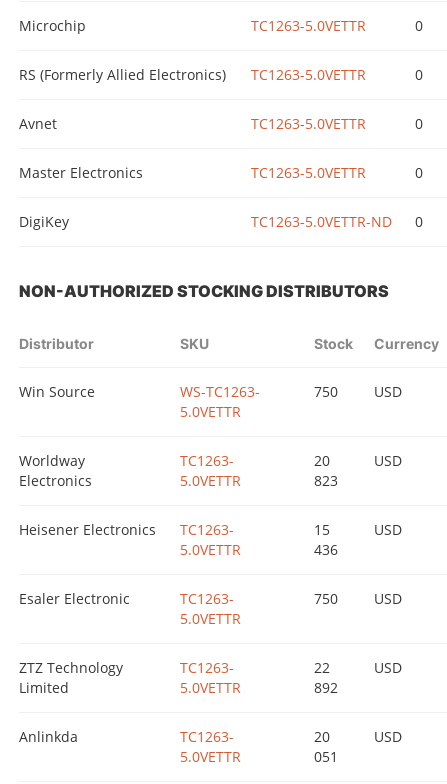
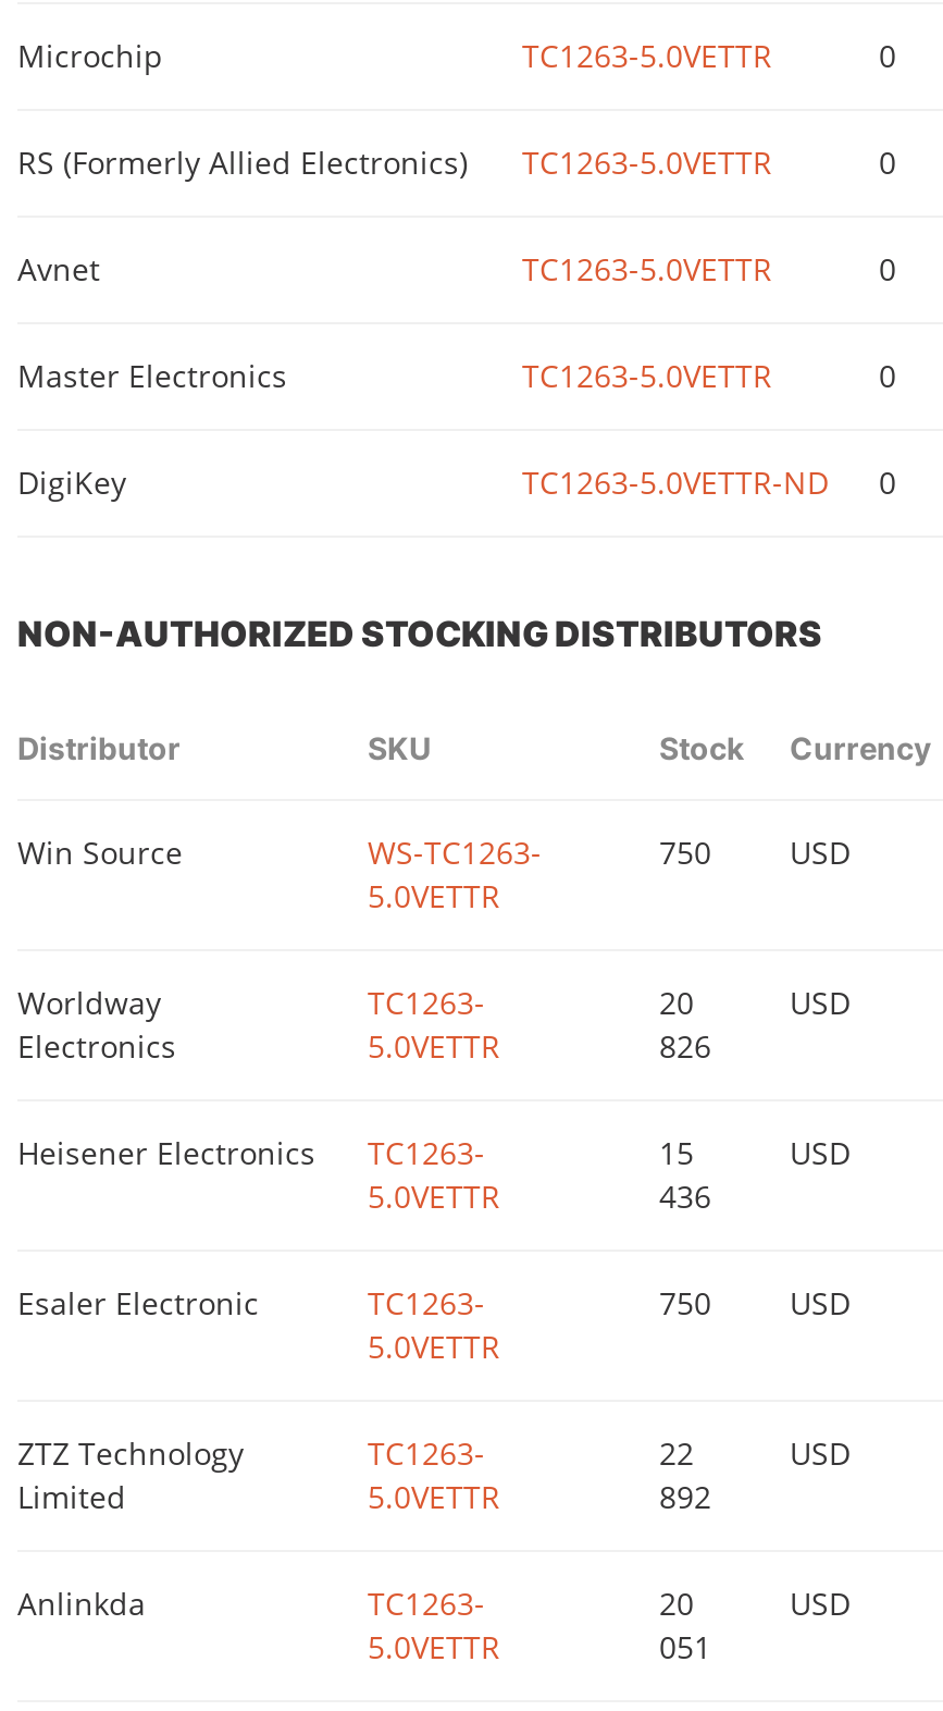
[314,471,338,490] 823 -> [659,1025,711,1066] 826

